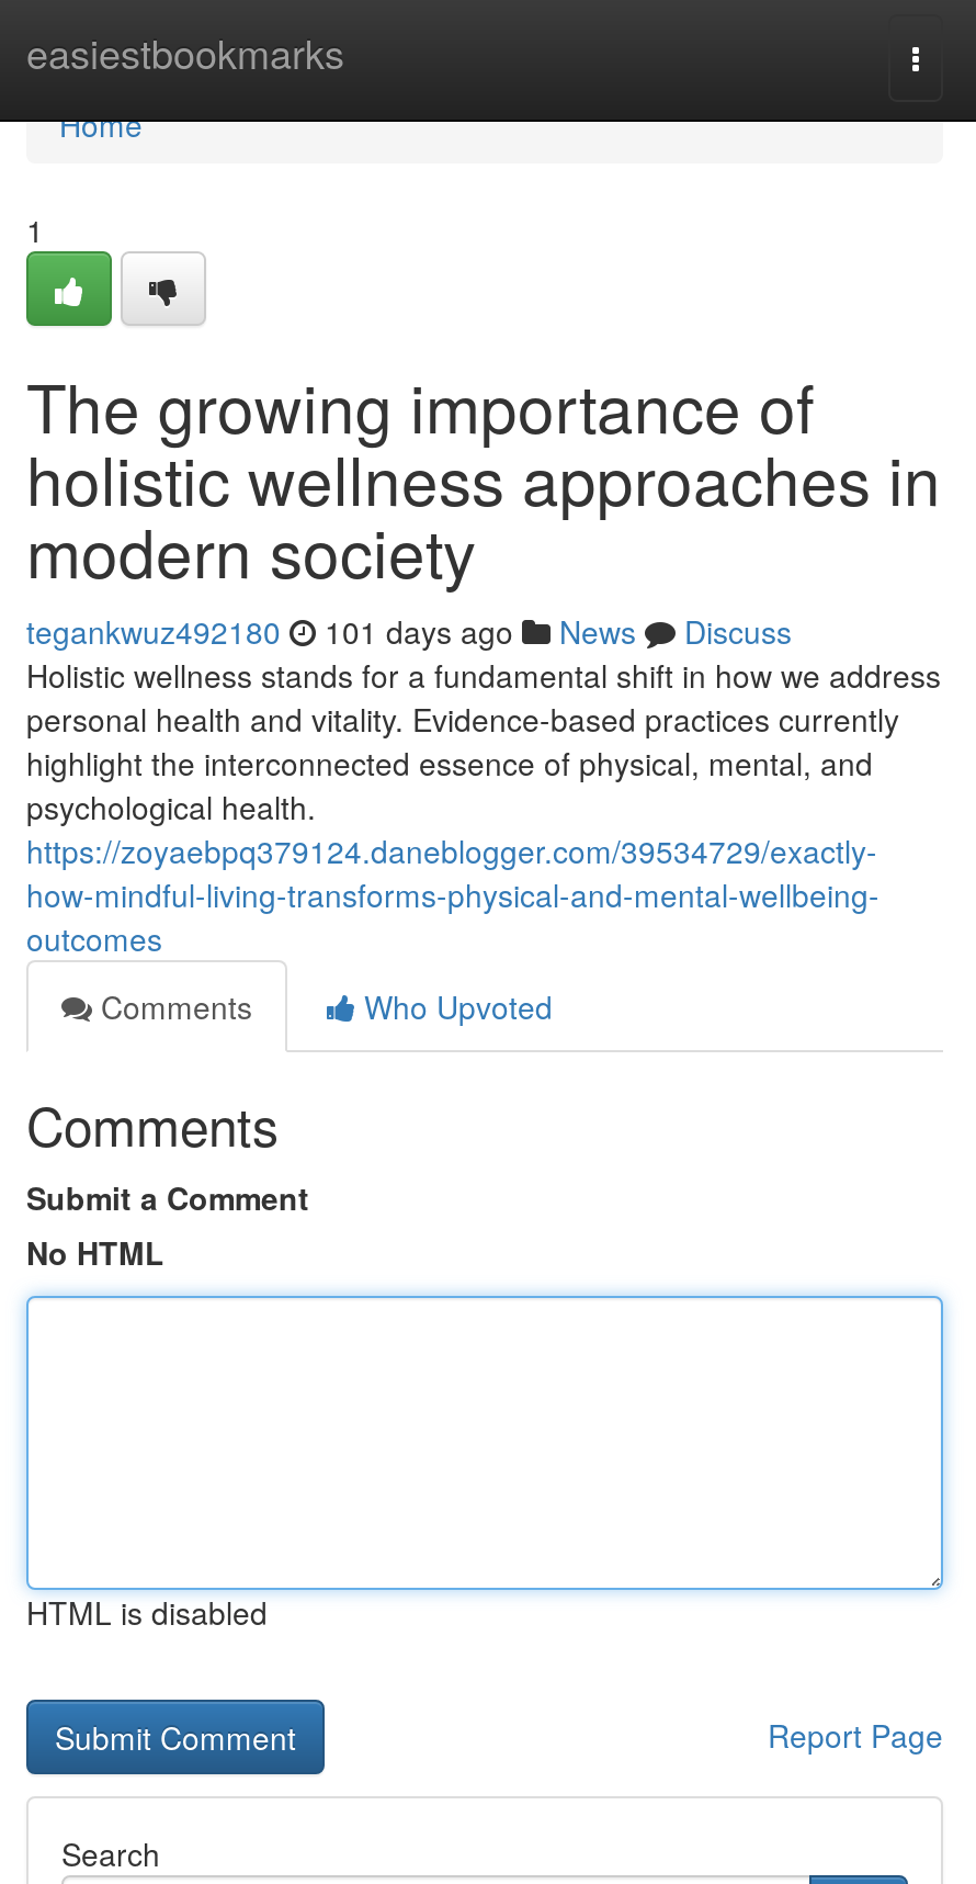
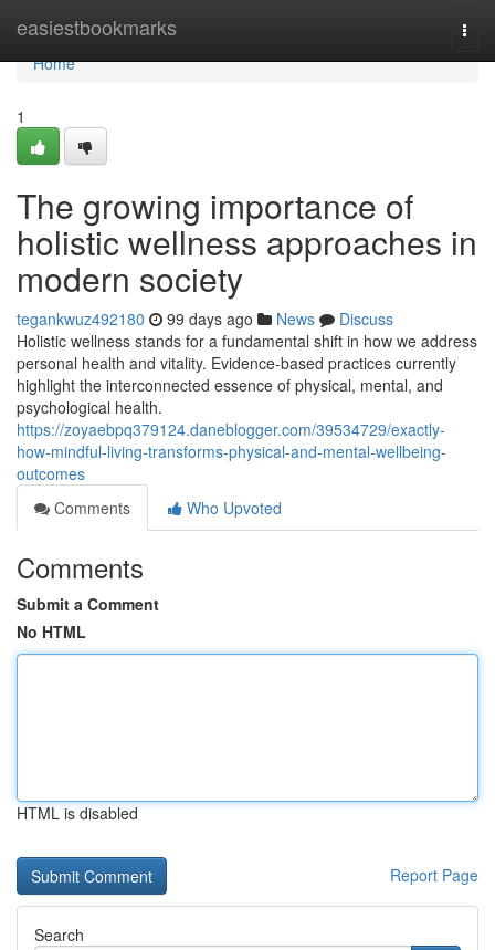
[26,609,792,653] tegankwuz492180 101 days ago News Discuss -> [17,307,393,330] tegankwuz492180 99 days ago News Discuss

